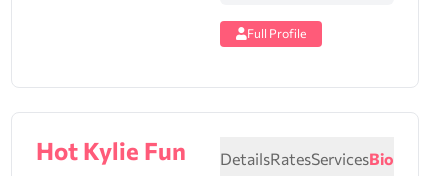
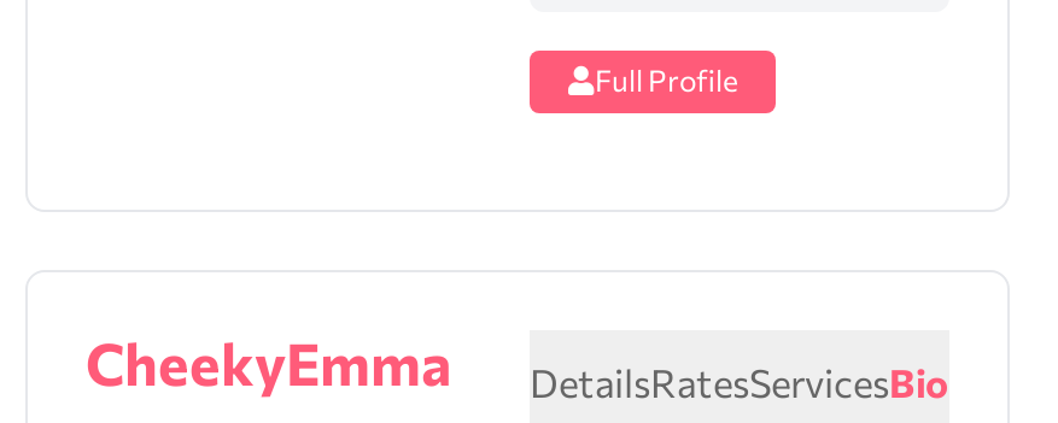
[36,136,186,165] Hot Kylie Fun -> [86,327,452,397] CheekyEmma

